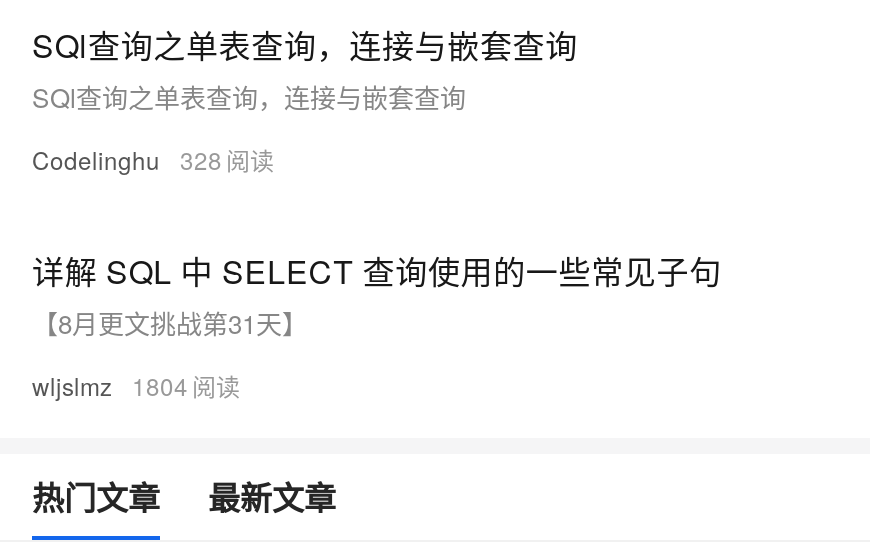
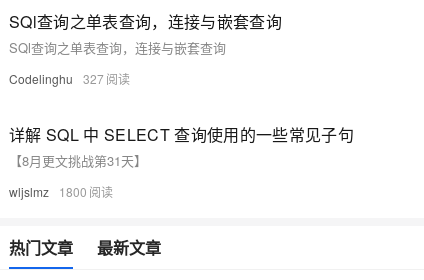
[32,141,222,175] Codelinghu 328 -> [9,70,104,87] Codelinghu 327
[32,367,188,401] wljslmz 1804 -> [9,183,87,200] wljslmz 1800

